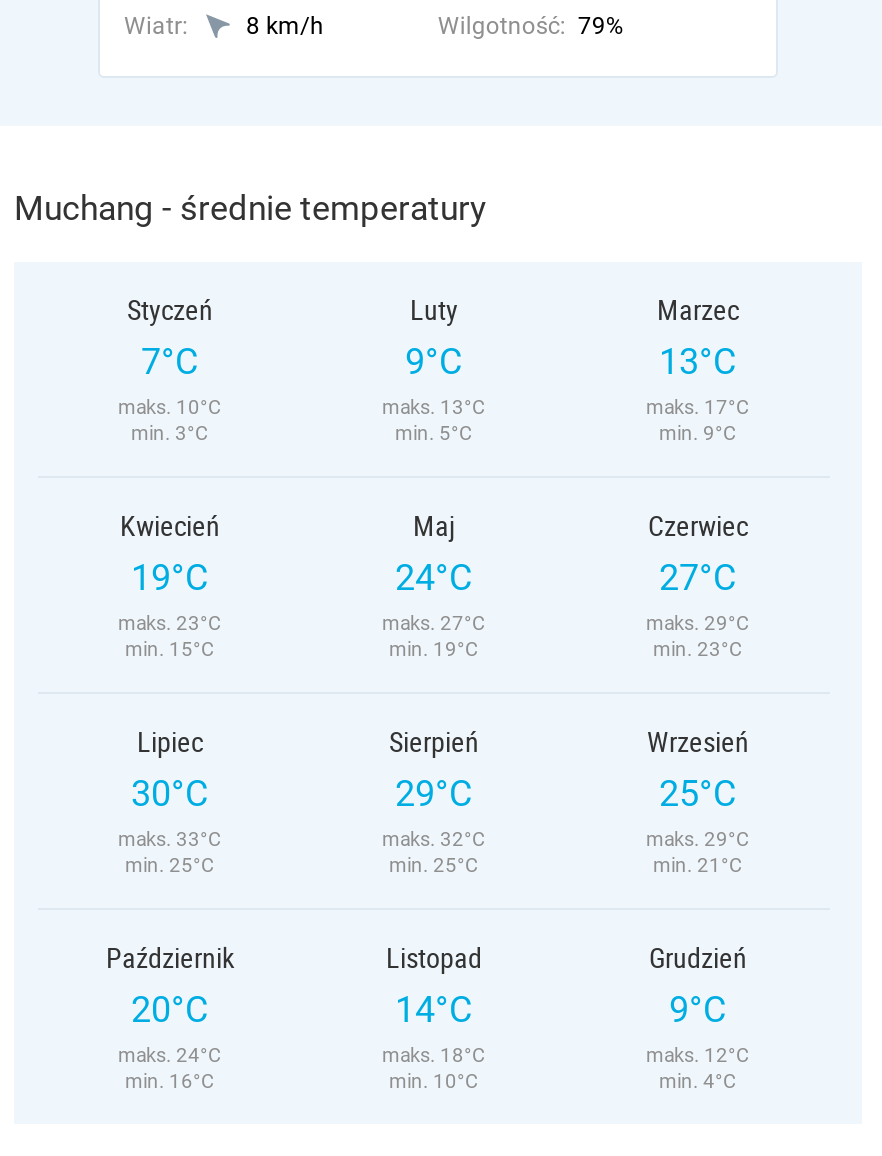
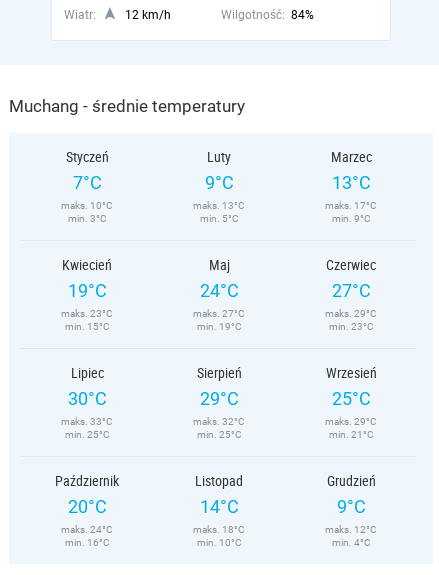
[246,12,324,40] 8 km/h -> [125,8,171,22] 12 km/h
[438,12,624,40] Wilgotność: 79% -> [221,8,314,22] Wilgotność: 84%

